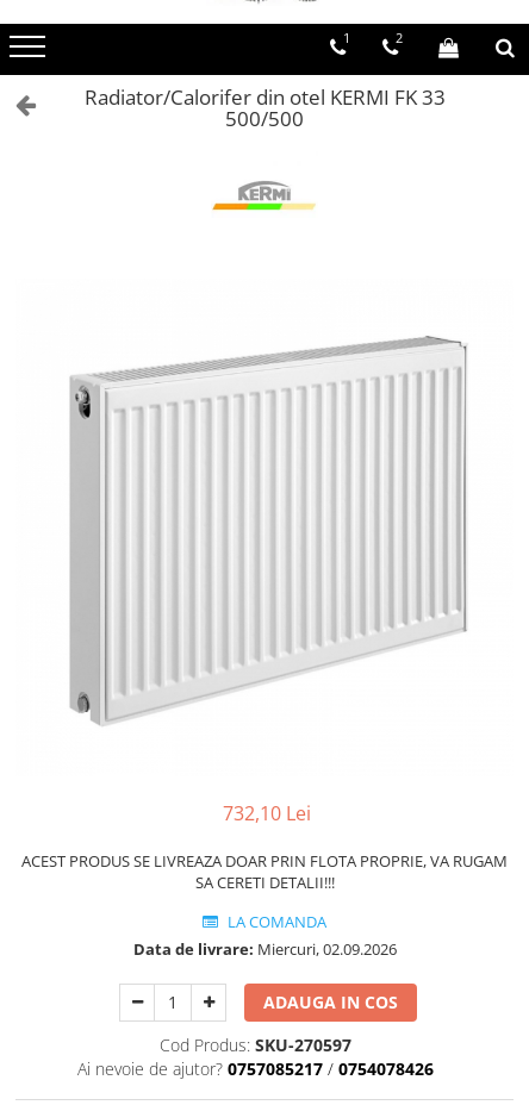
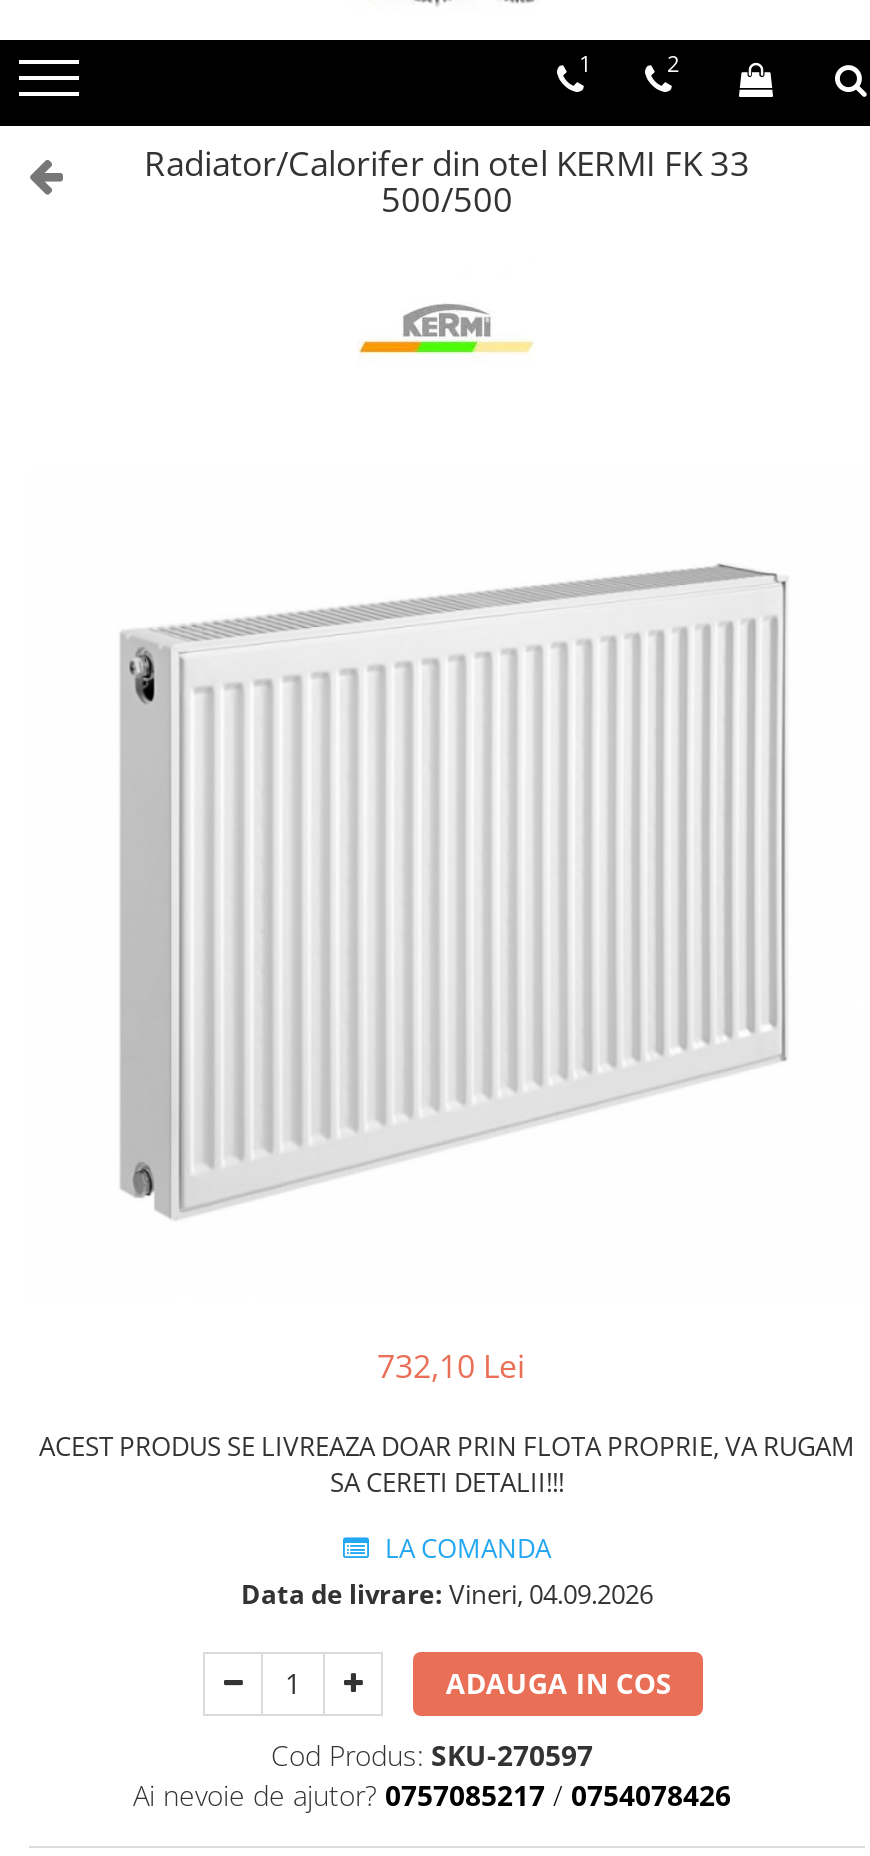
[133,938,396,960] Data de livrare: Miercuri, 02.09.2026 -> [241,1576,653,1612] Data de livrare: Vineri, 04.09.2026

